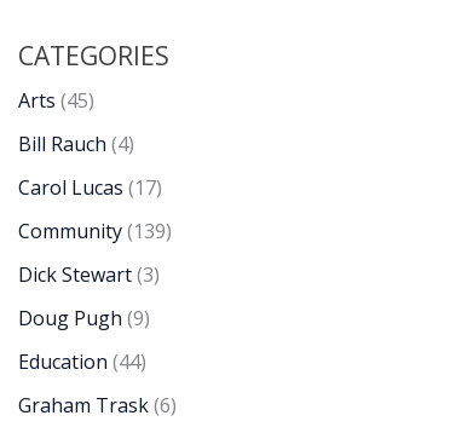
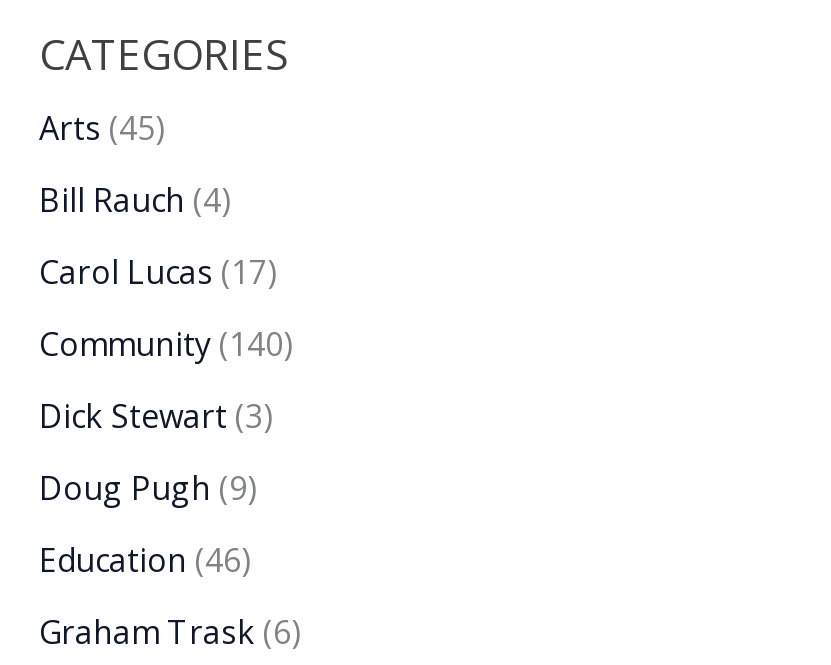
[18,217,172,244] Community (139) -> [39,321,293,365] Community (140)
[18,348,146,375] Education (44) -> [39,537,251,581] Education (46)

